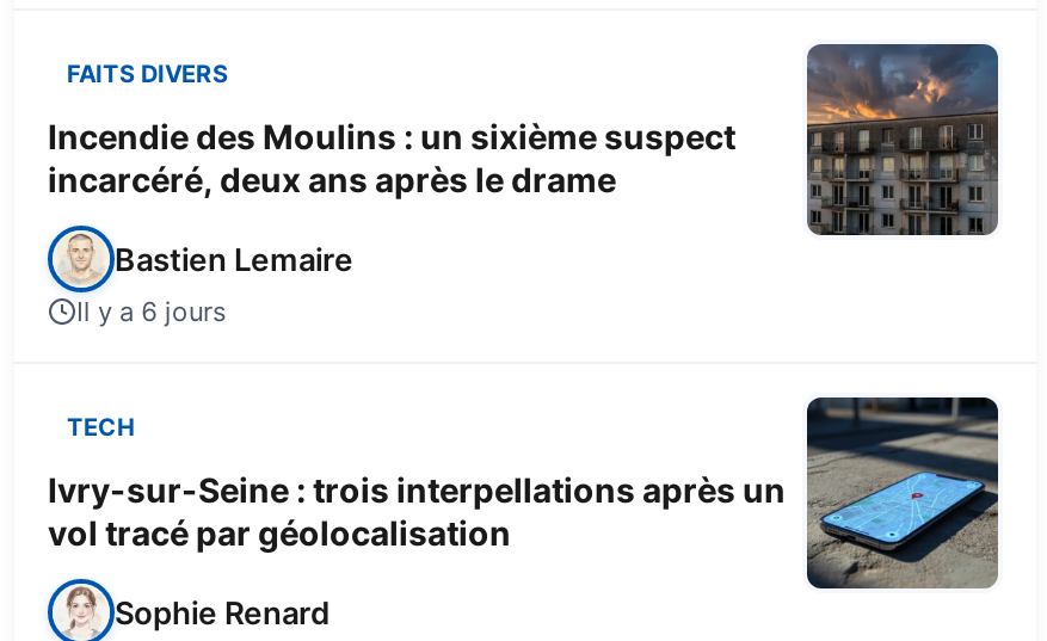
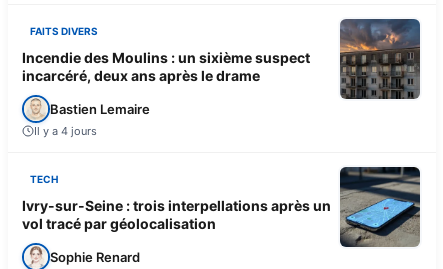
[76,294,227,327] Il y a 6 jours -> [34,124,97,138] Il y a 4 jours

